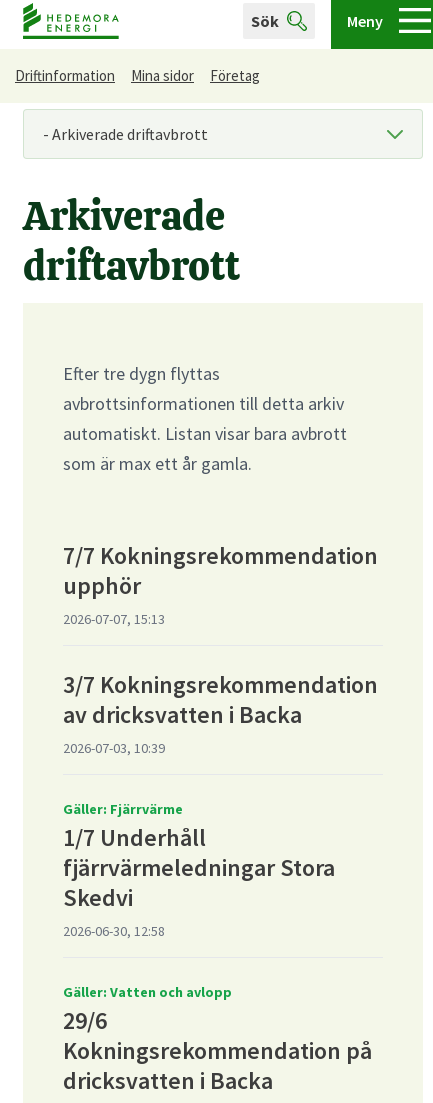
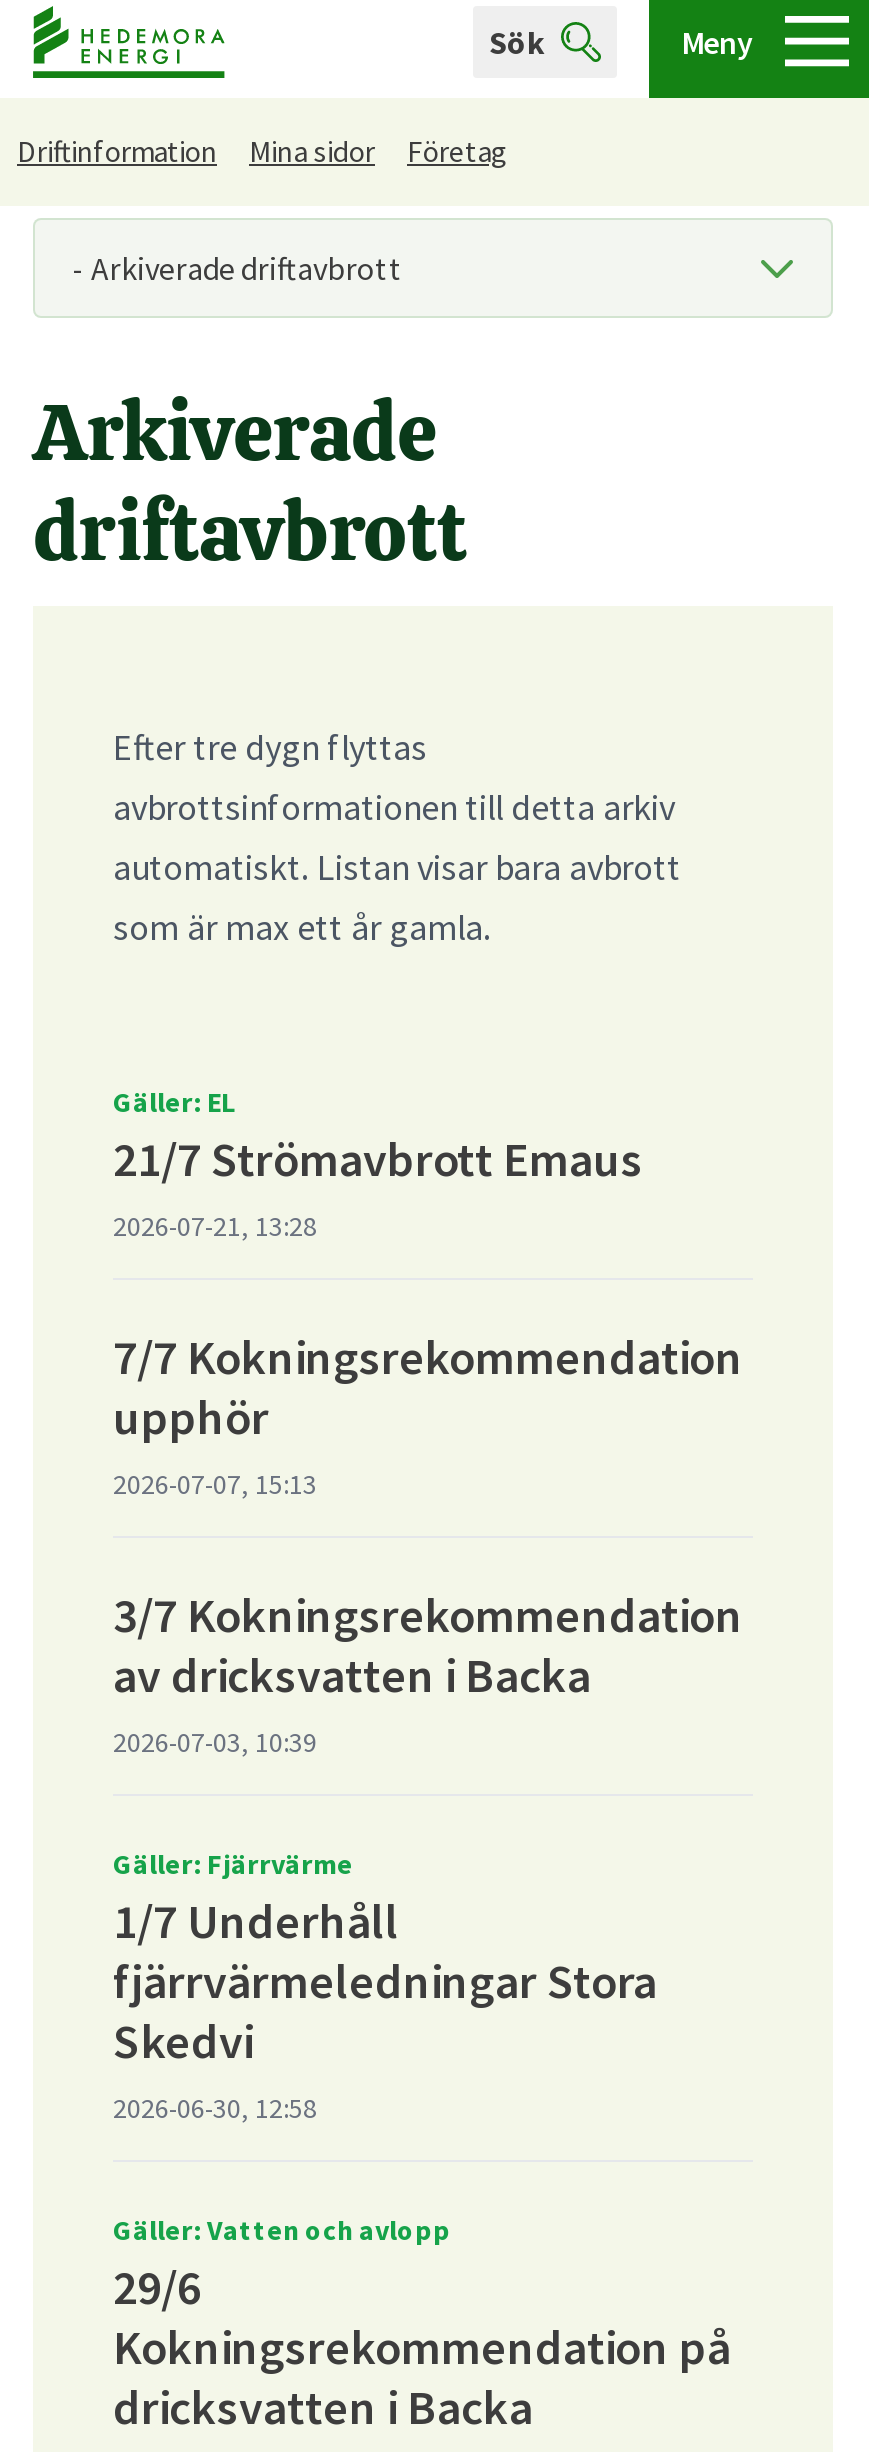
none -> [113,1084,643,1244] Gäller: EL | 21/7 Strömavbrott Emaus | 2026-07-21, 13:28

